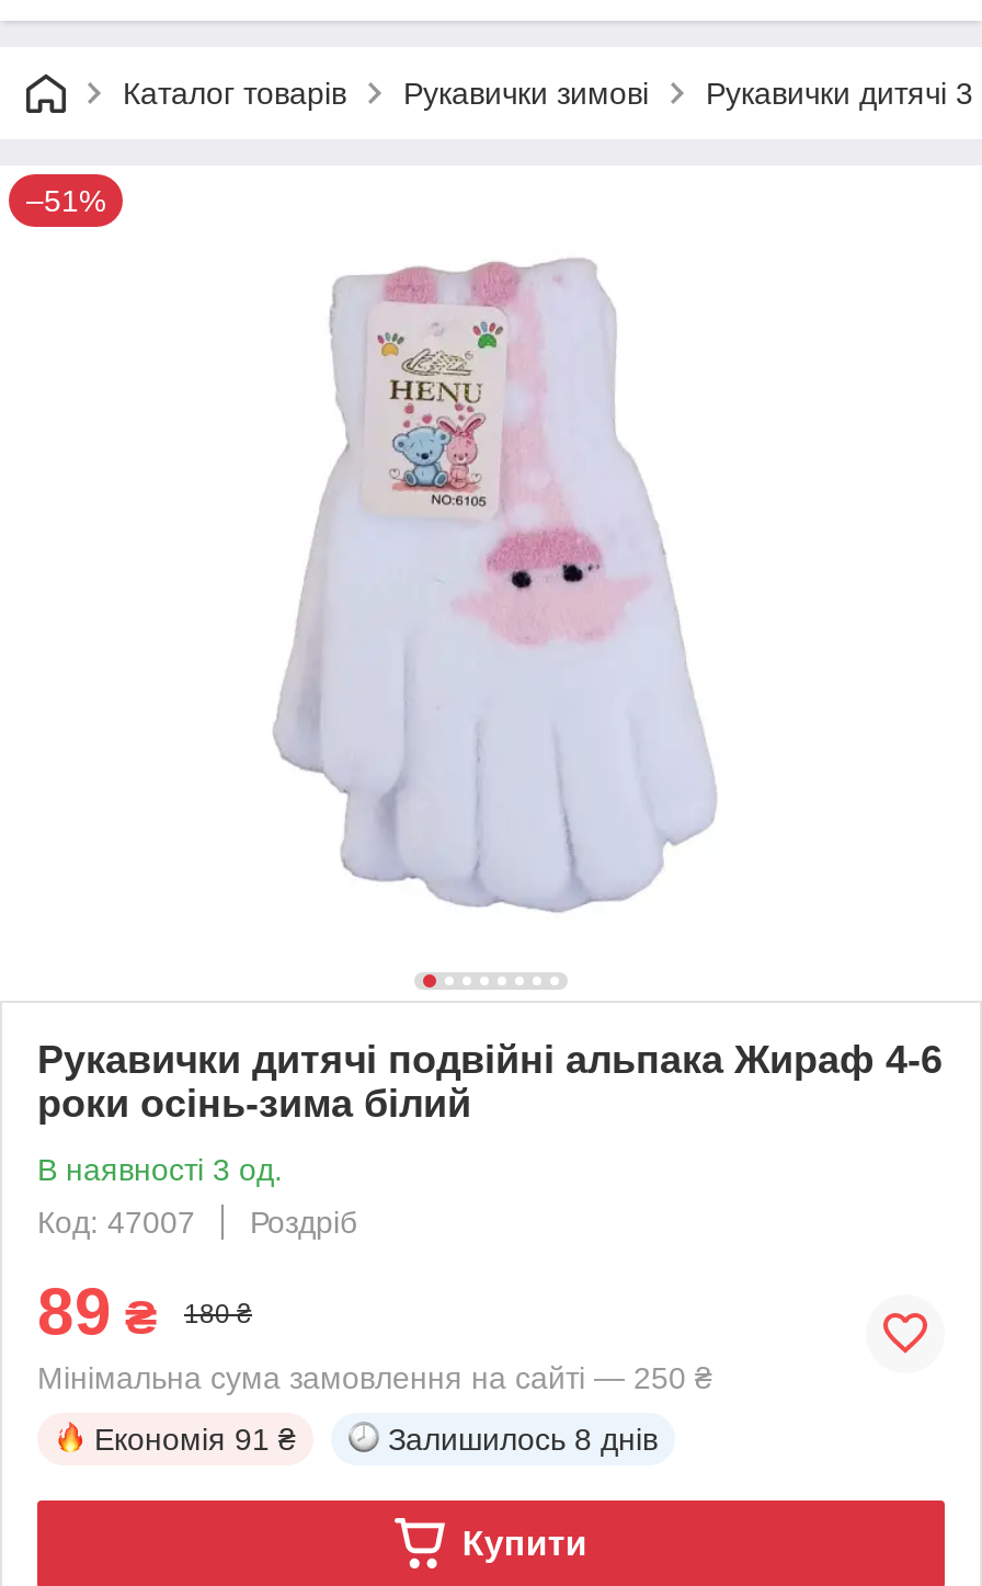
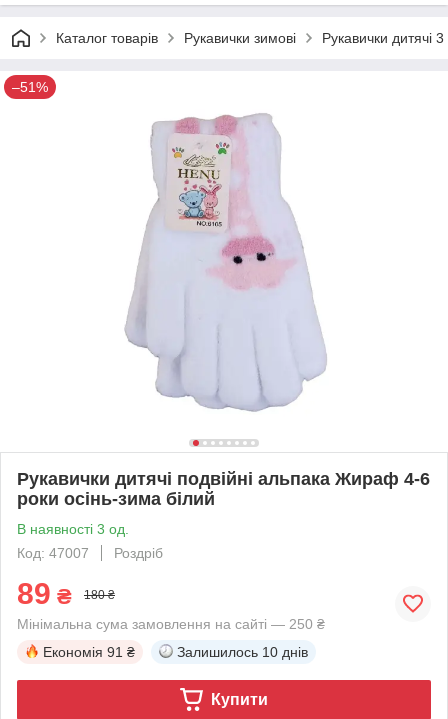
[388,1421,658,1456] Залишилось 8 днів -> [177,644,308,660] Залишилось 10 днів

